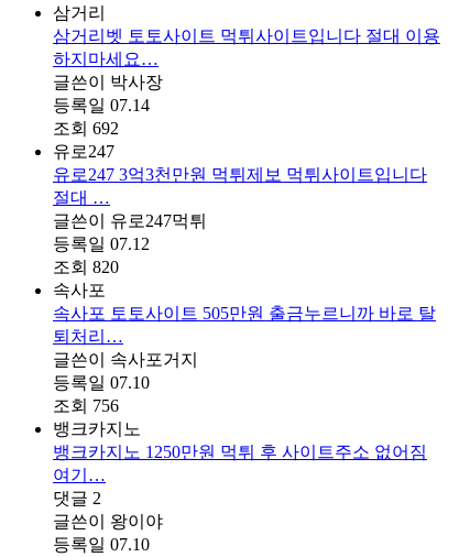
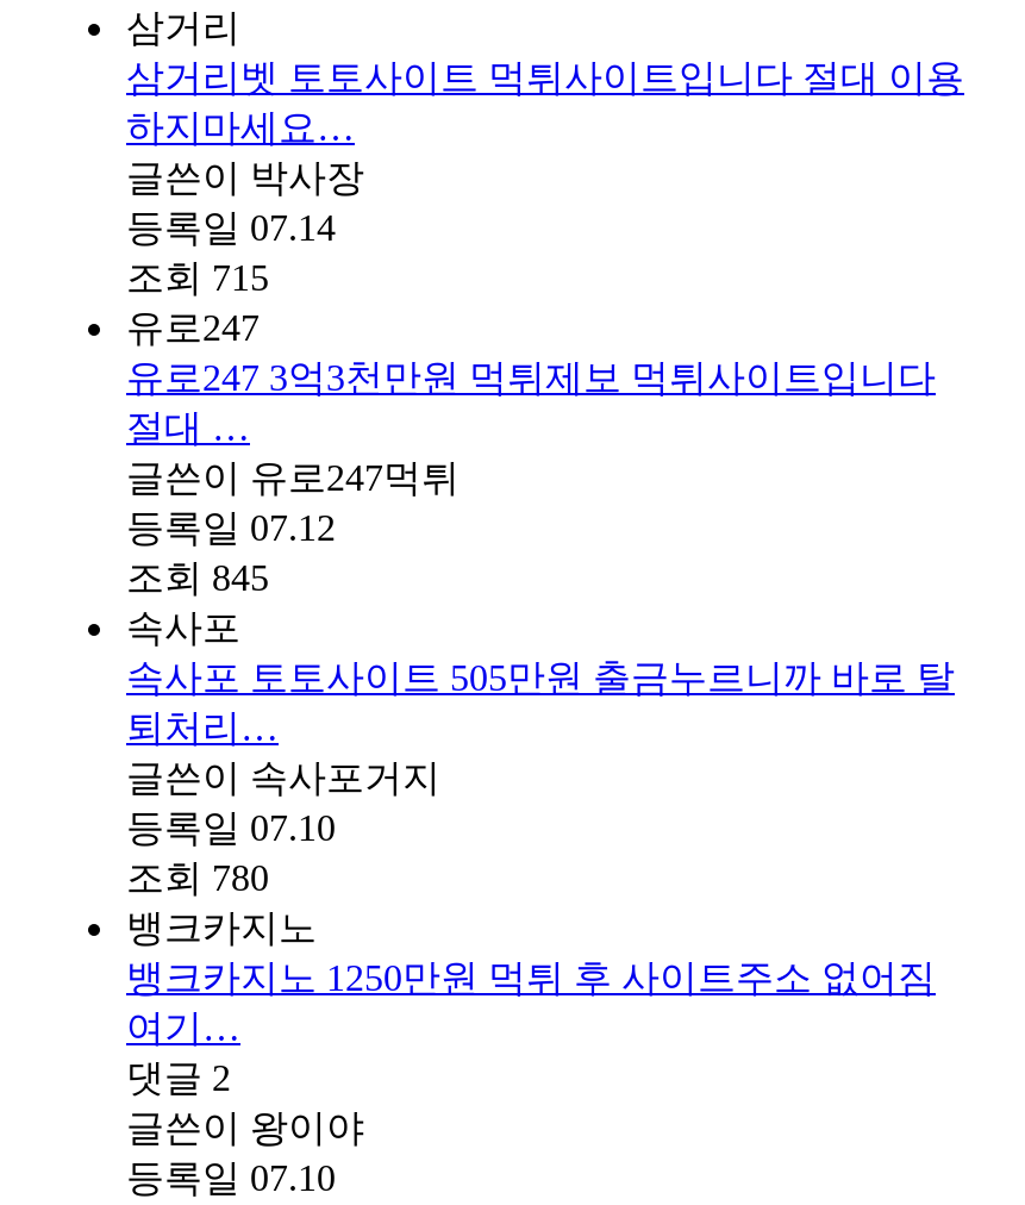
[53,119,119,138] 조회 692 -> [126,258,269,298] 조회 715
[53,258,119,277] 조회 820 -> [126,558,269,598] 조회 845
[53,397,119,415] 조회 756 -> [126,858,269,898] 조회 780

